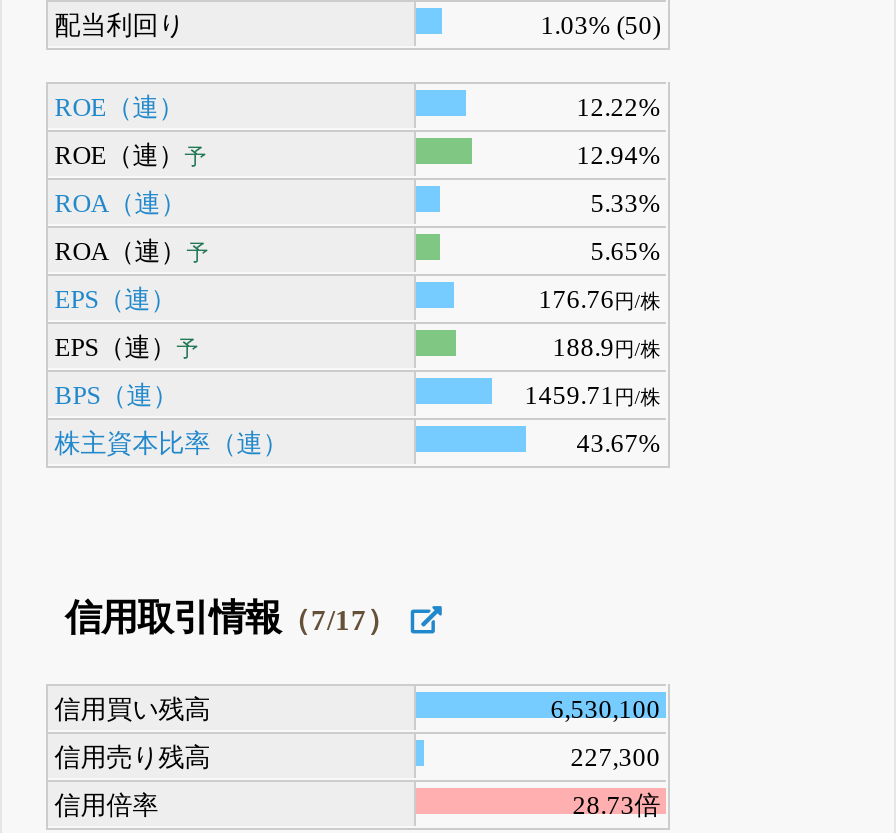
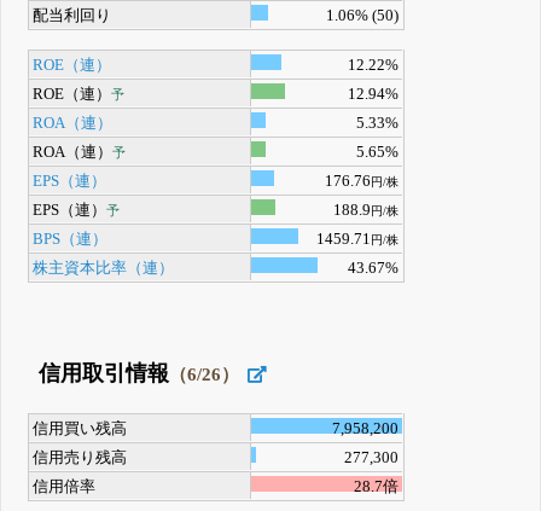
[541,13,661,41] 1.03% (50) -> [326,8,399,25] 1.06% (50)
[65,598,397,638] 信用取引情報（7/17） -> [39,361,240,386] 信用取引情報（6/26）
[551,696,661,724] 6,530,100 -> [332,420,399,437] 7,958,200
[571,744,661,772] 227,300 -> [345,449,399,466] 277,300
[573,792,661,820] 28.73倍 -> [354,478,399,495] 28.7倍

